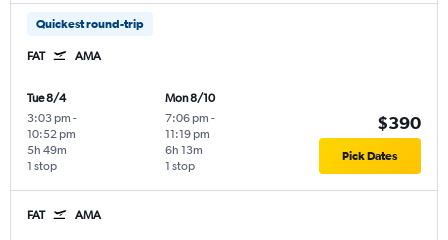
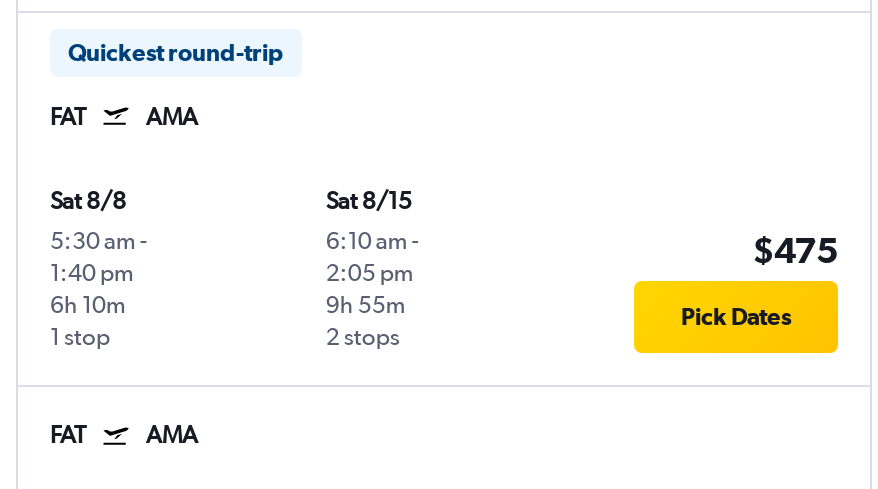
[27,91,77,141] Tue 8/4 | 3:03 pm - | 10:52 pm -> [50,188,148,288] Sat 8/8 | 5:30 am - | 1:40 pm
[165,91,215,141] Mon 8/10 | 7:06 pm - | 11:19 pm -> [326,188,420,288] Sat 8/15 | 6:10 am - | 2:05 pm
[377,112,421,132] $390 -> [752,230,838,270] $475
[27,143,67,157] 5h 49m -> [50,292,126,320] 6h 10m
[165,143,203,157] 6h 13m -> [326,292,406,320] 9h 55m
[165,159,195,173] 1 stop -> [326,324,400,352] 2 stops

